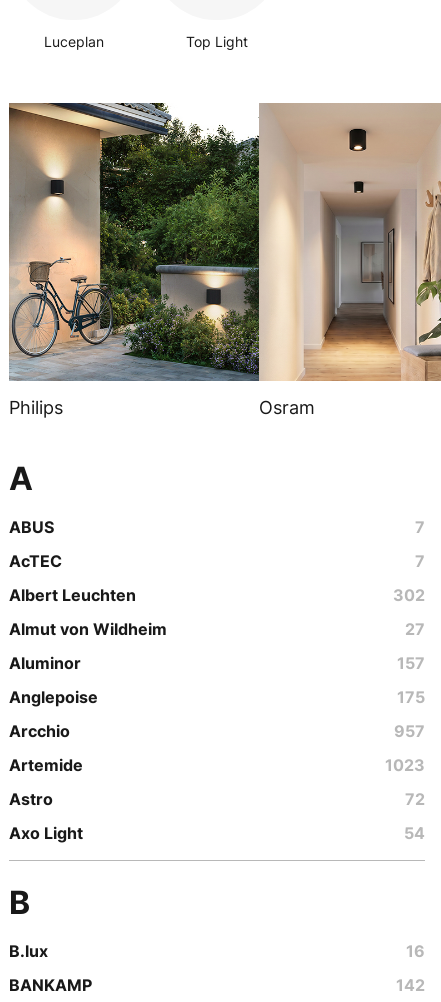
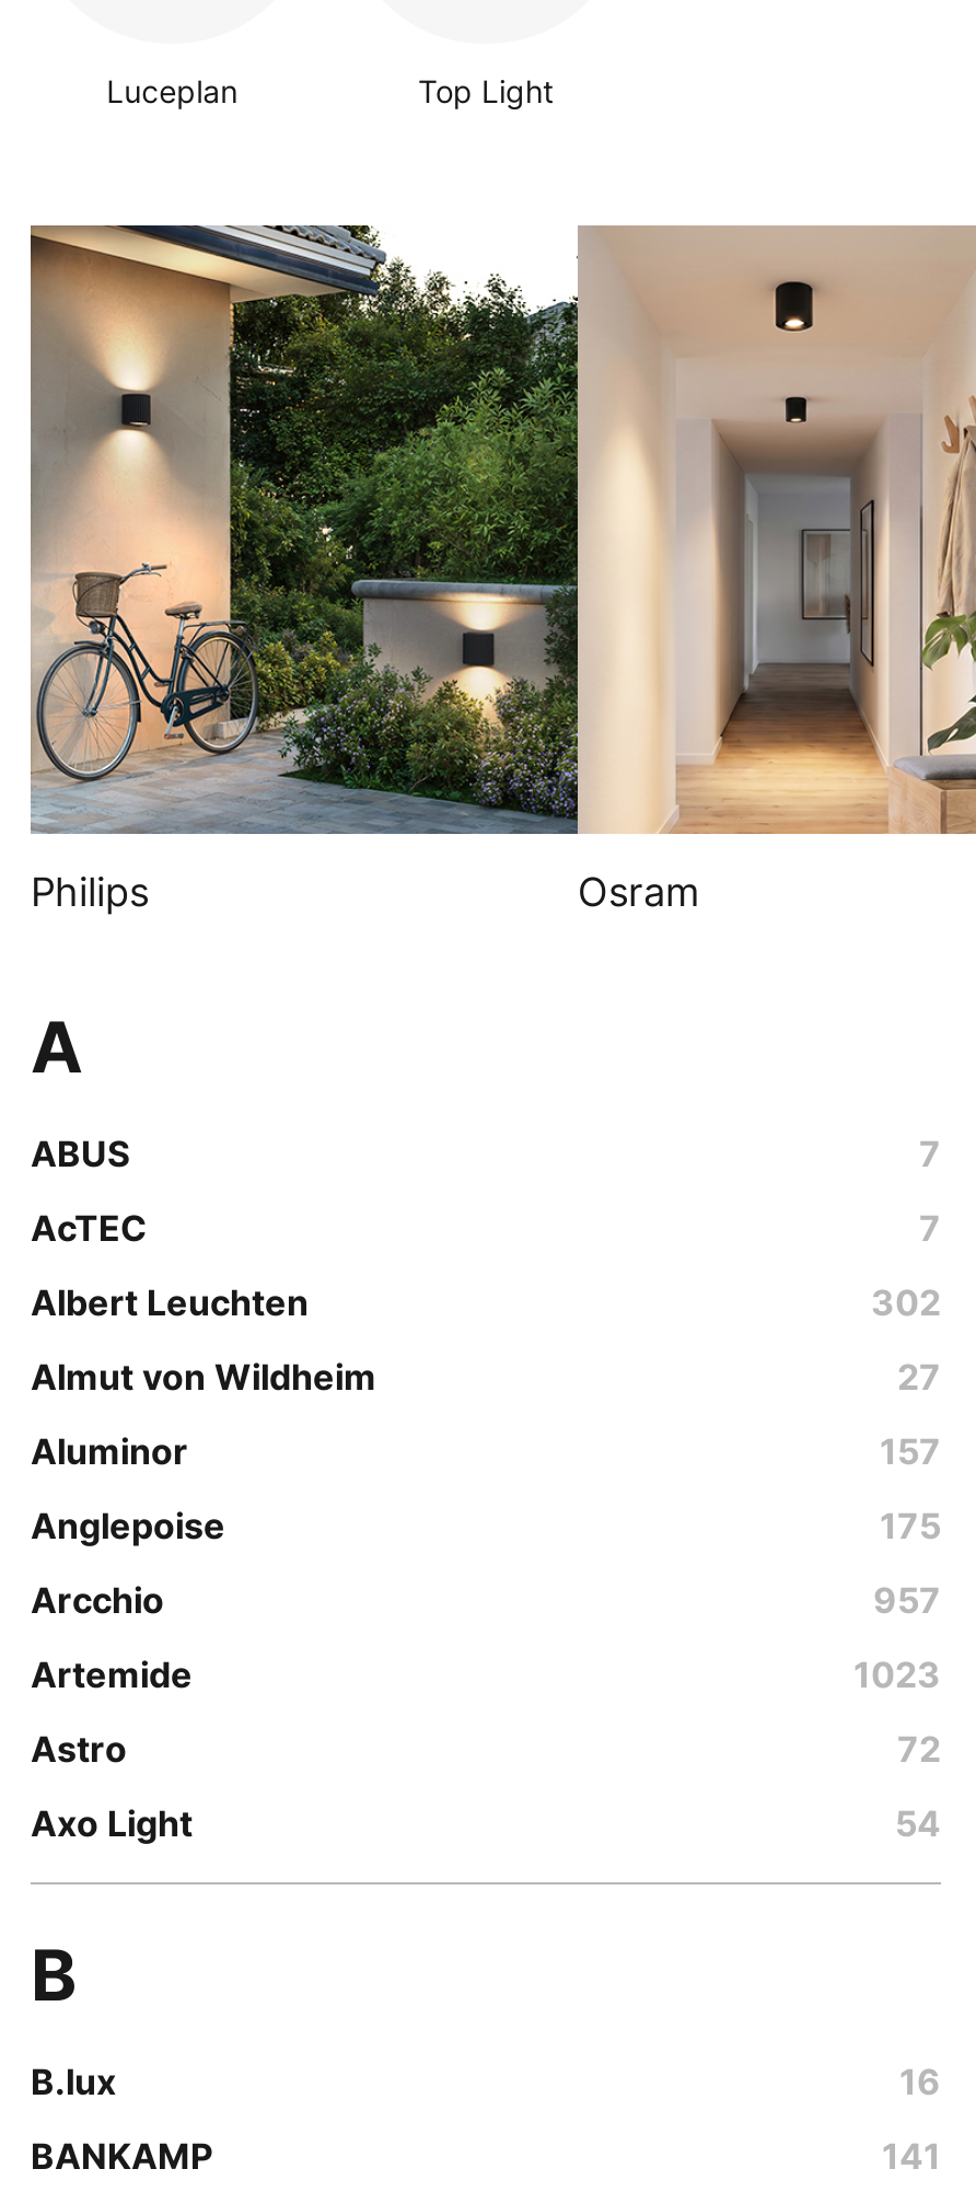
[396,975,425,995] 142 -> [882,2133,941,2177] 141

